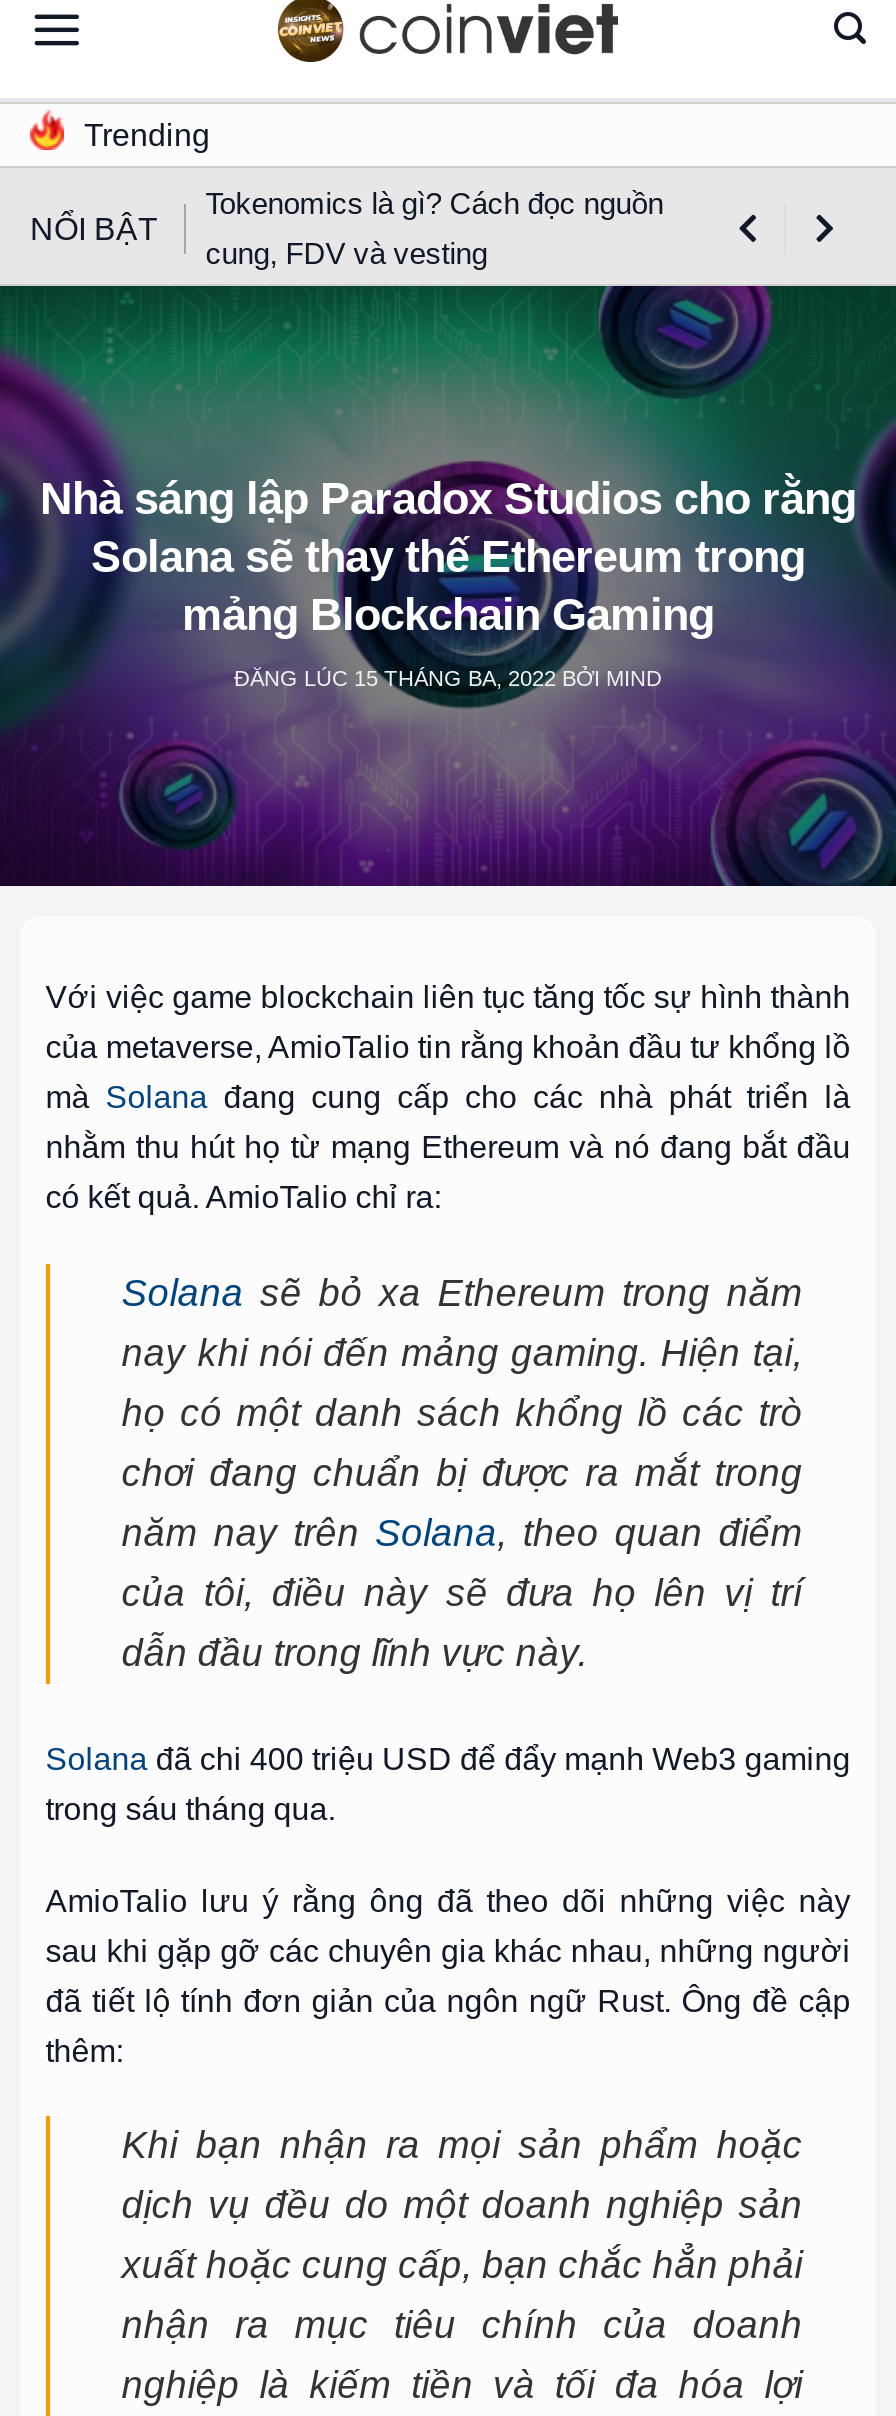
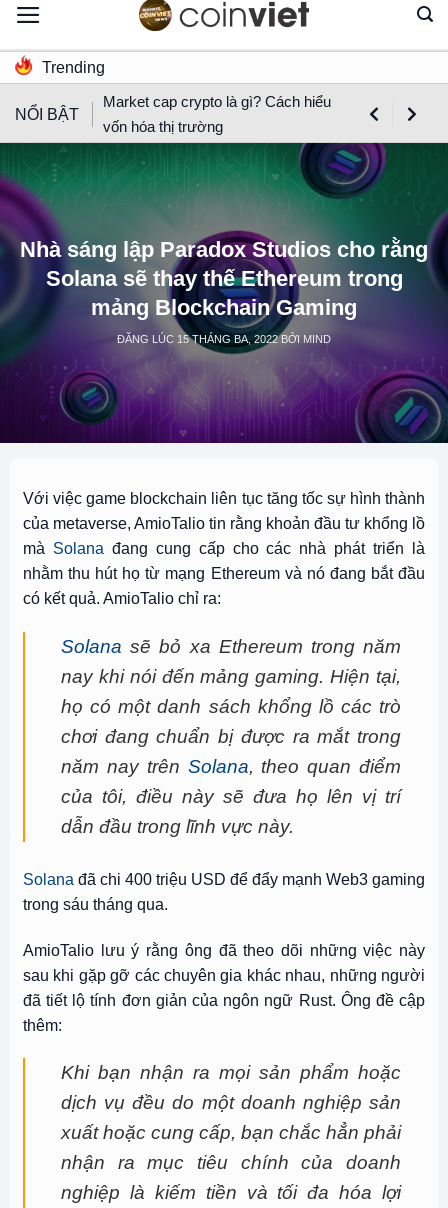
[206,186,664,220] Tokenomics là gì? Cách đọc nguồn -> [103,93,331,110] Market cap crypto là gì? Cách hiểu
[206,236,488,270] cung, FDV và vesting -> [103,118,223,135] vốn hóa thị trường

